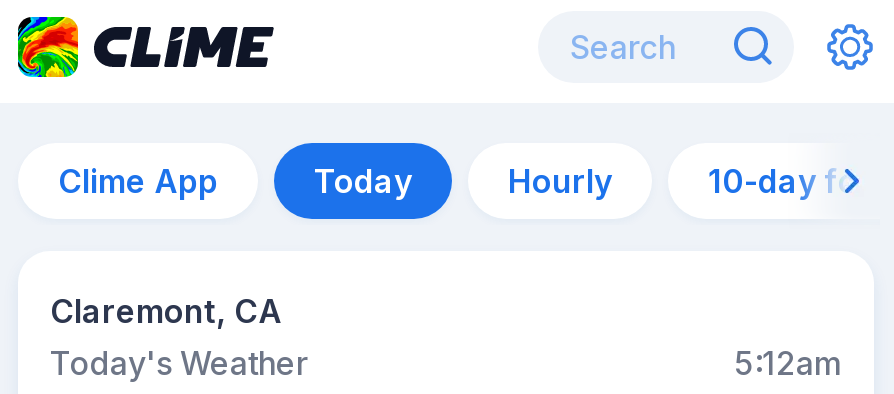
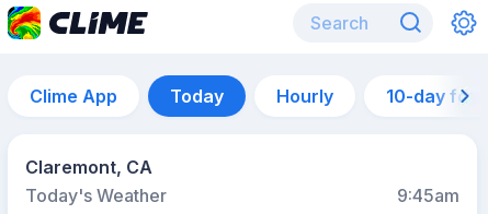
[734,343,842,383] 5:12am -> [397,185,459,206] 9:45am

